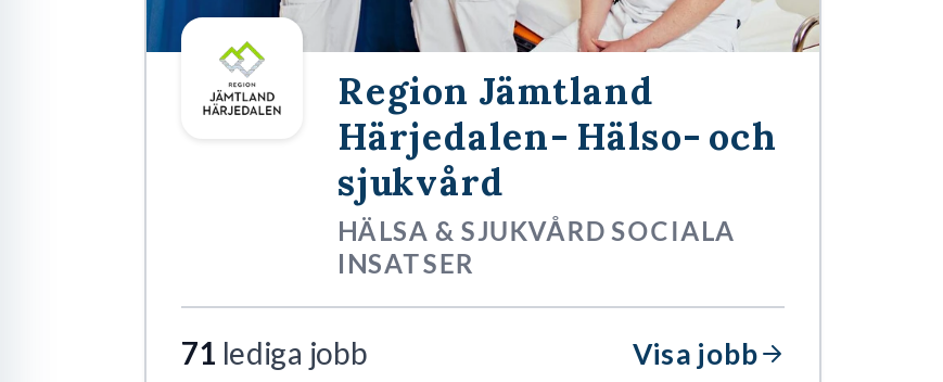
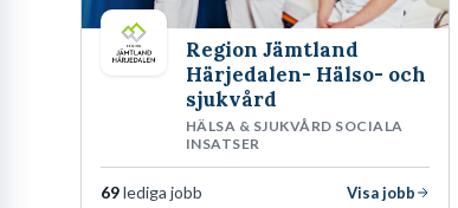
[181,334,368,371] 71 lediga jobb -> [101,182,202,202] 69 lediga jobb

